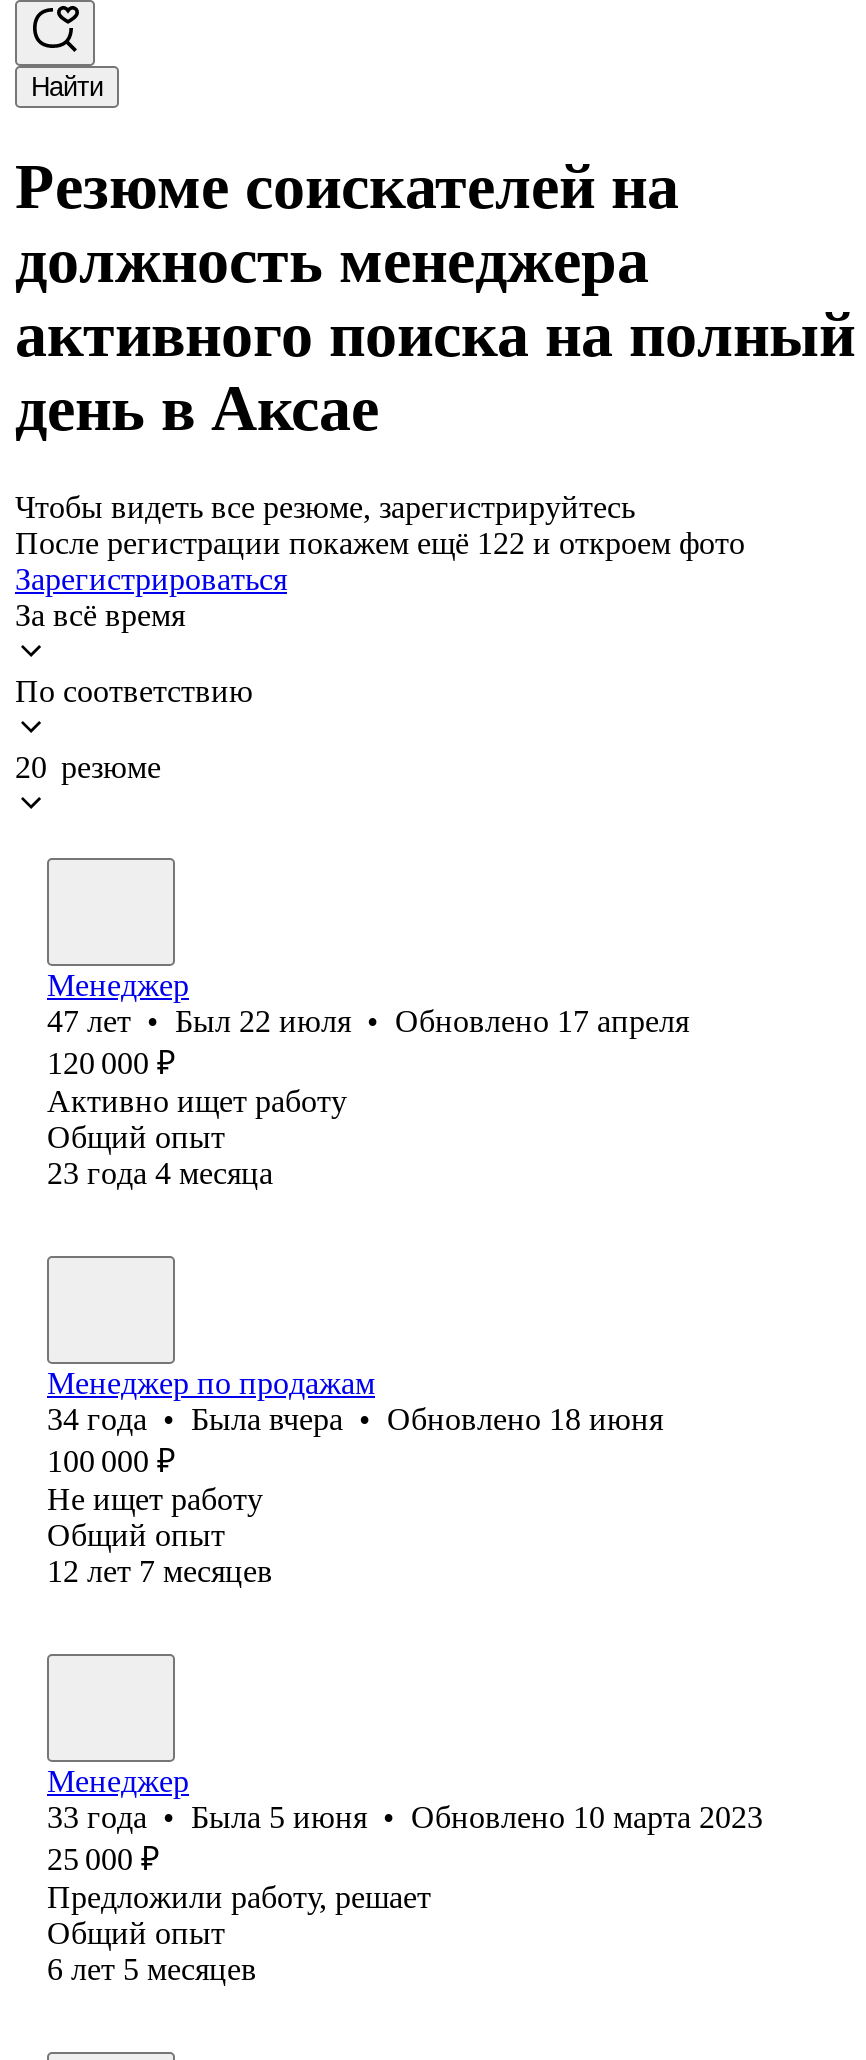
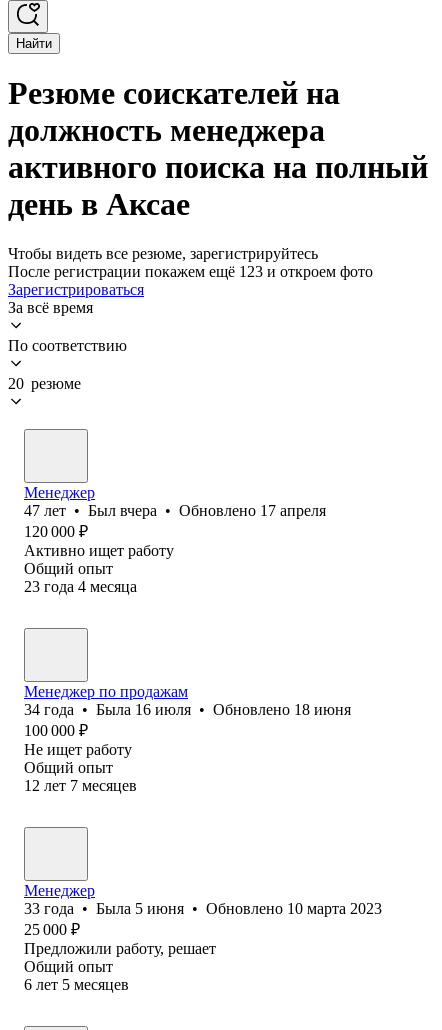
[15,526,745,560] После регистрации покажем ещё 122 и откроем фото -> [8,263,373,280] После регистрации покажем ещё 123 и откроем фото
[47,1004,689,1038] 47 лет • Был 22 июля • Обновлено 17 апреля -> [24,502,326,519] 47 лет • Был вчера • Обновлено 17 апреля
[47,1402,663,1436] 34 года • Была вчера • Обновлено 18 июня -> [24,701,351,718] 34 года • Была 16 июля • Обновлено 18 июня

